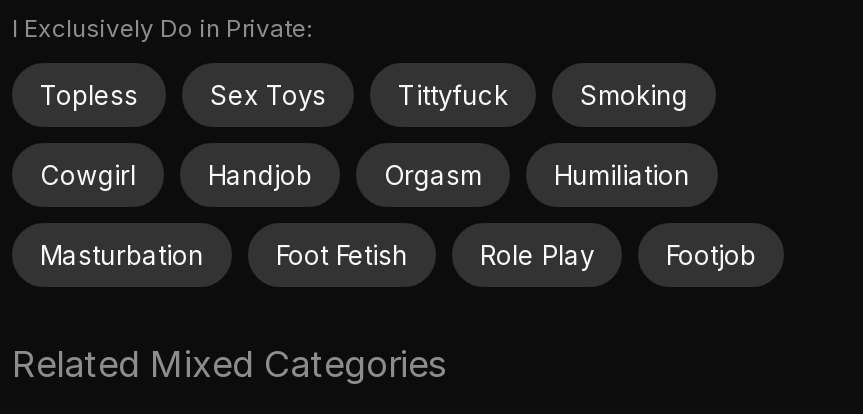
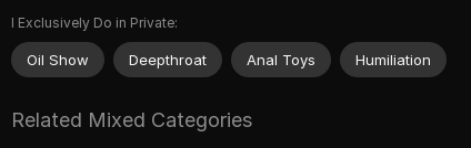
[40,79,688,191] Topless | Sex Toys | Tittyfuck | Smoking | Cowgirl | Handjob | Orgasm -> [27,51,315,68] Oil Show | Deepthroat | Anal Toys
[40,239,756,271] Masturbation | Foot Fetish | Role Play | Footjob -> none

